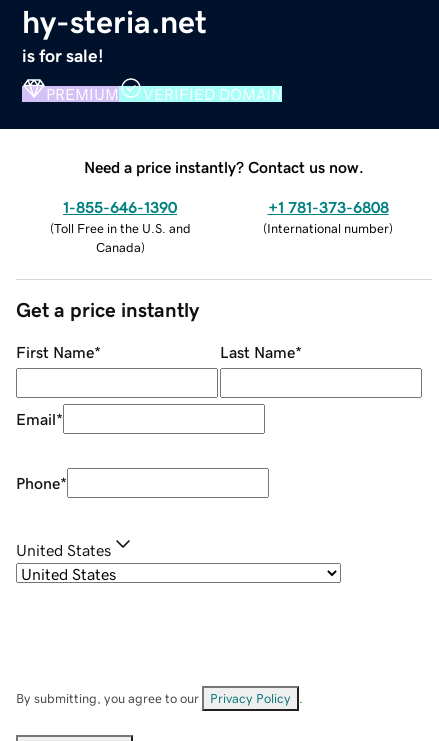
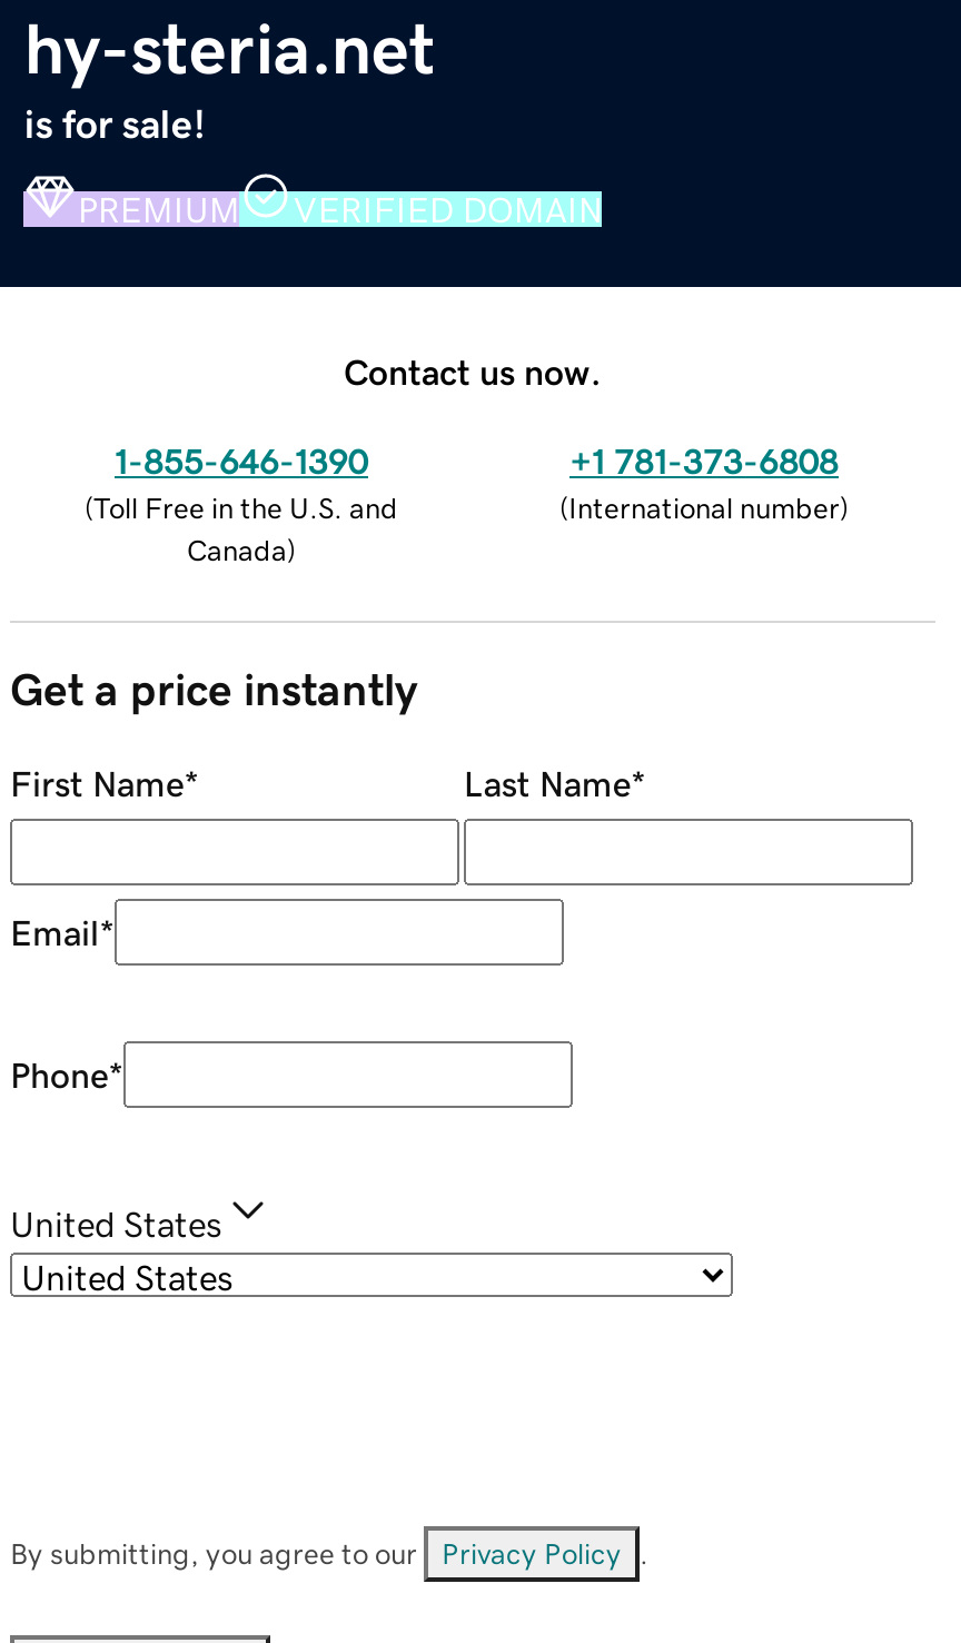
[84,159,364,175] Need a price instantly? Contact us now. -> [344,353,602,388] Contact us now.

